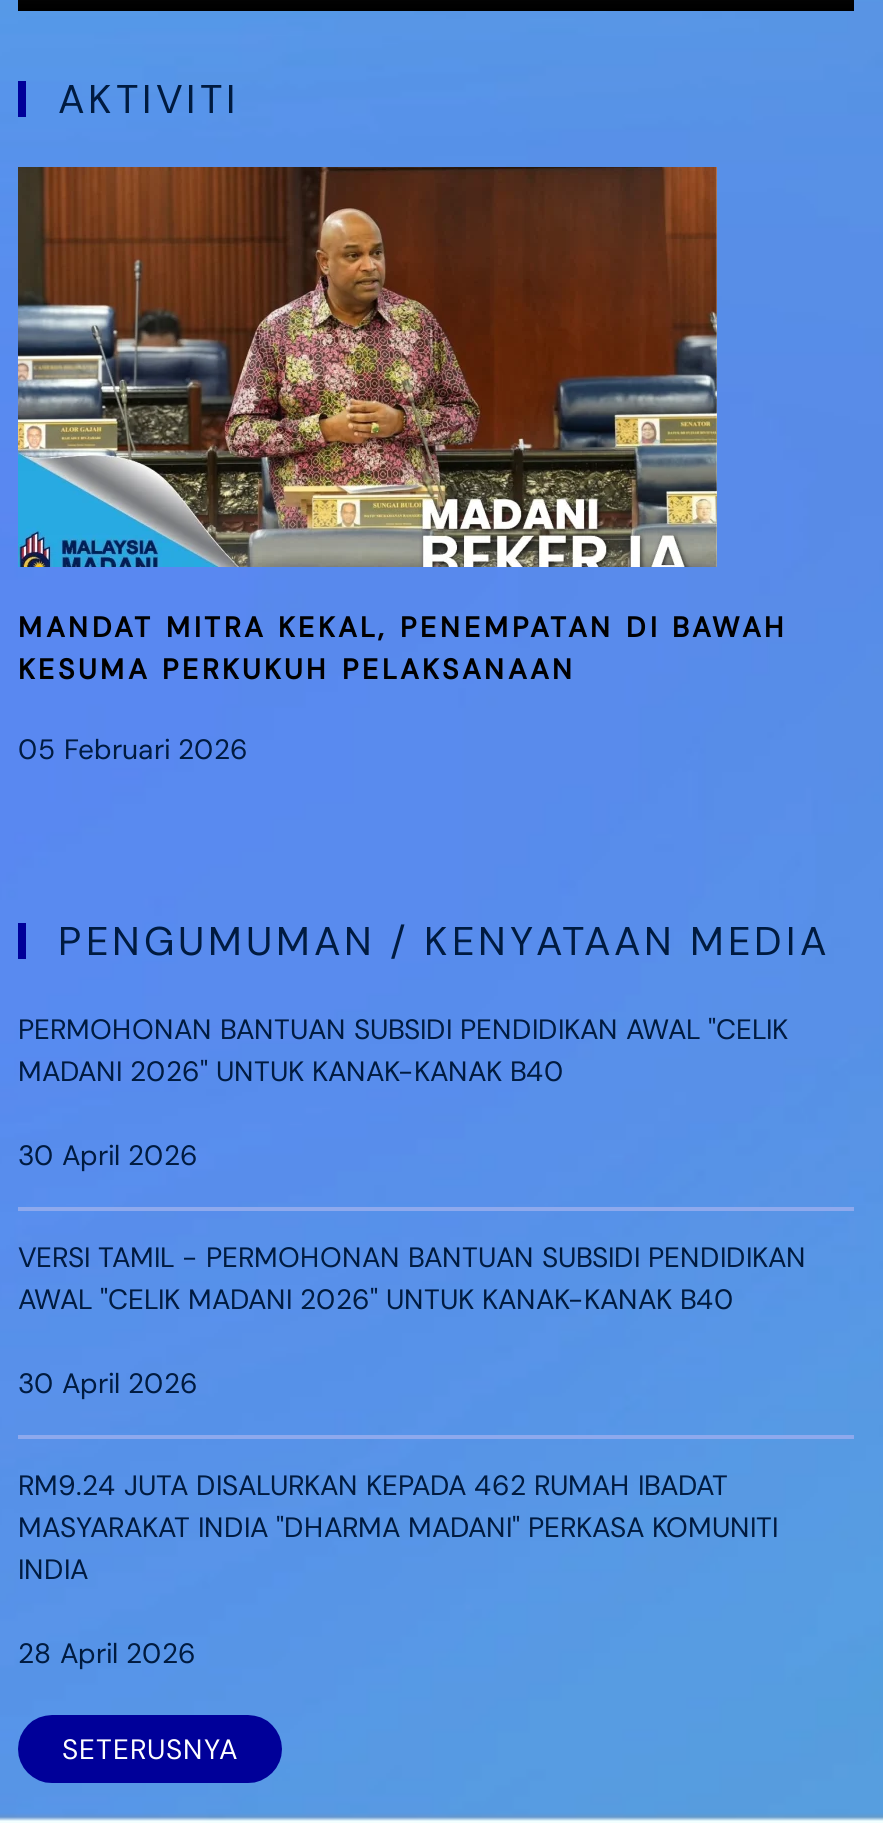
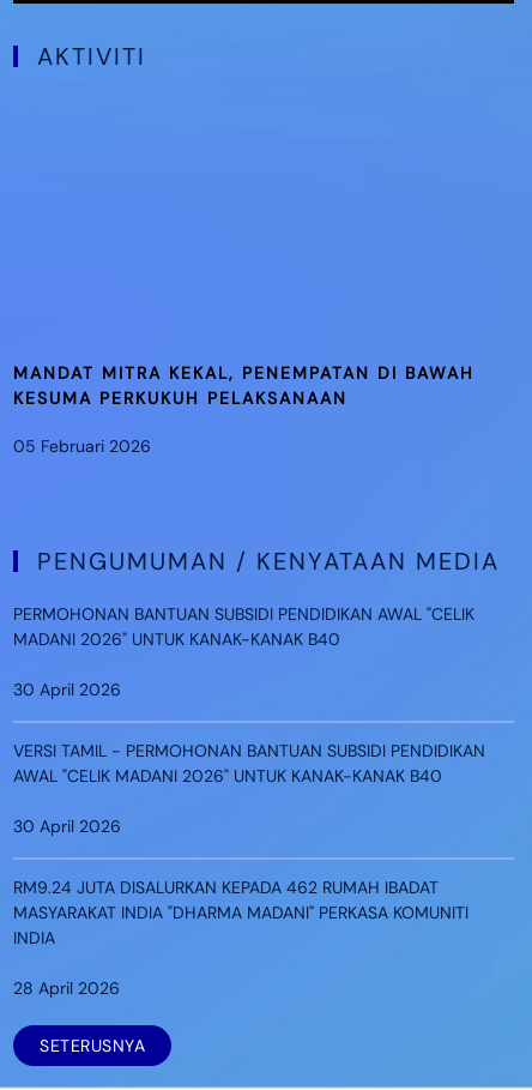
[16,165,720,569] [image] -> none

